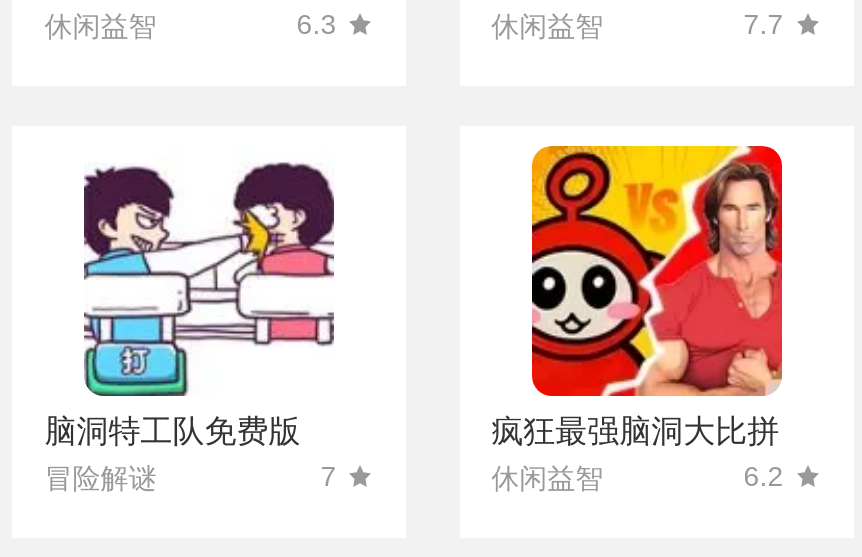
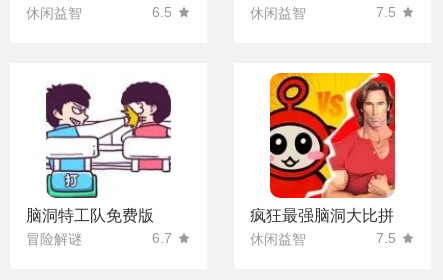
[297,8,337,40] 6.3 -> [152,4,172,20] 6.5
[744,8,784,40] 7.7 -> [376,4,396,20] 7.5
[321,460,337,492] 7 -> [152,230,172,246] 6.7
[744,460,784,492] 6.2 -> [376,230,396,246] 7.5

